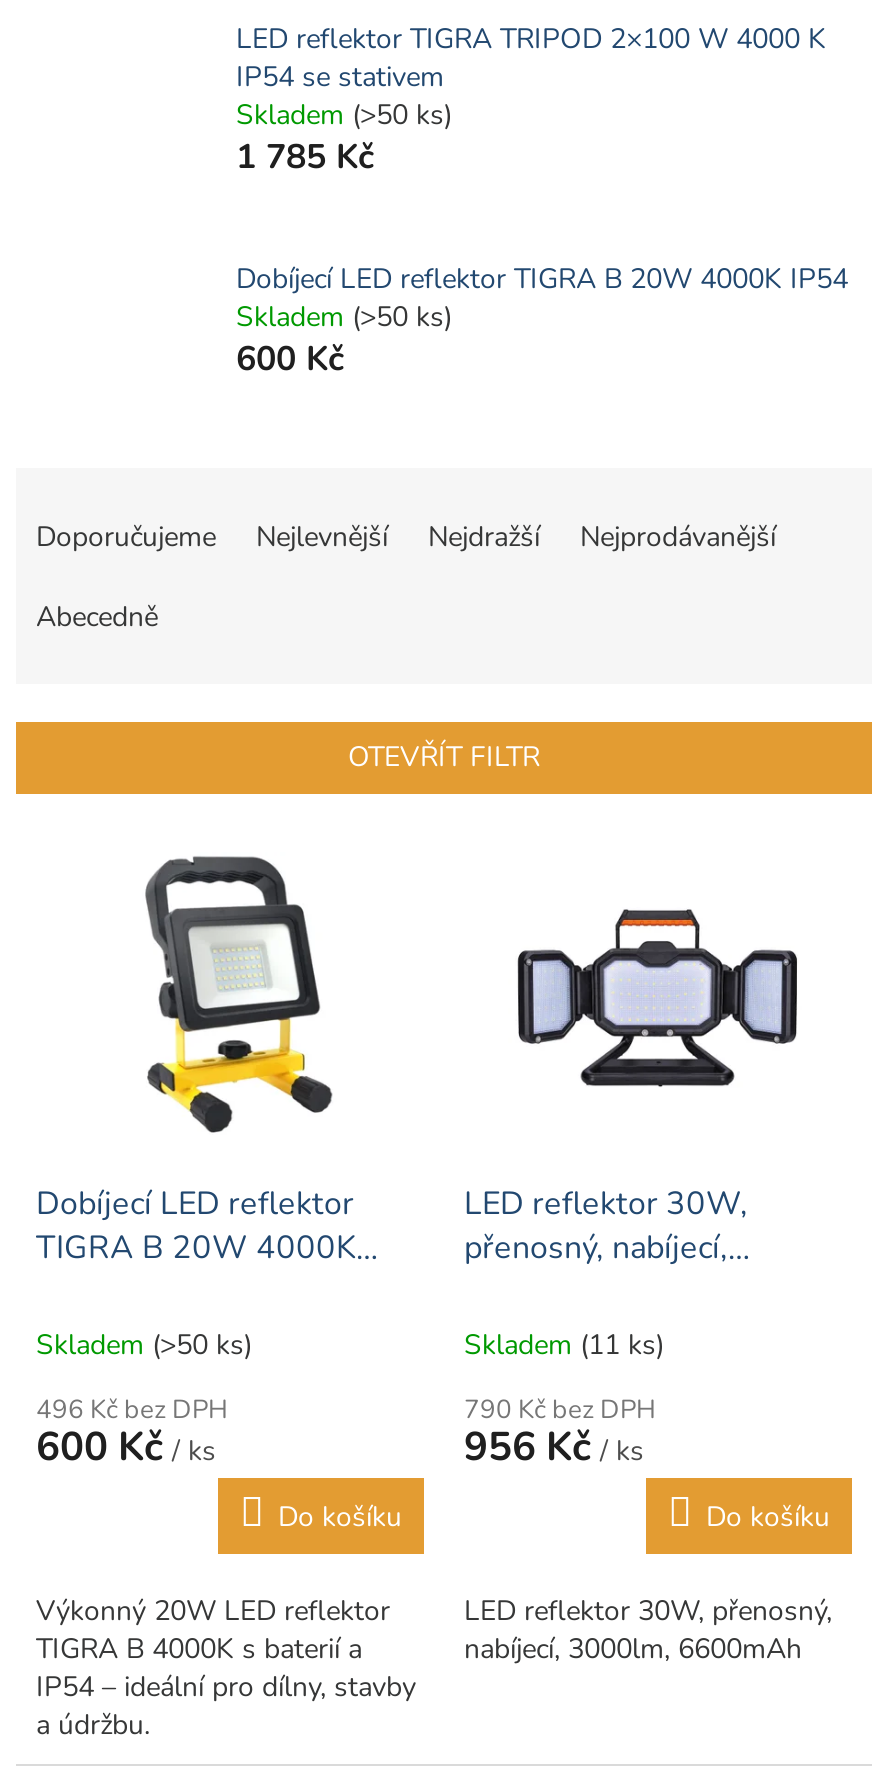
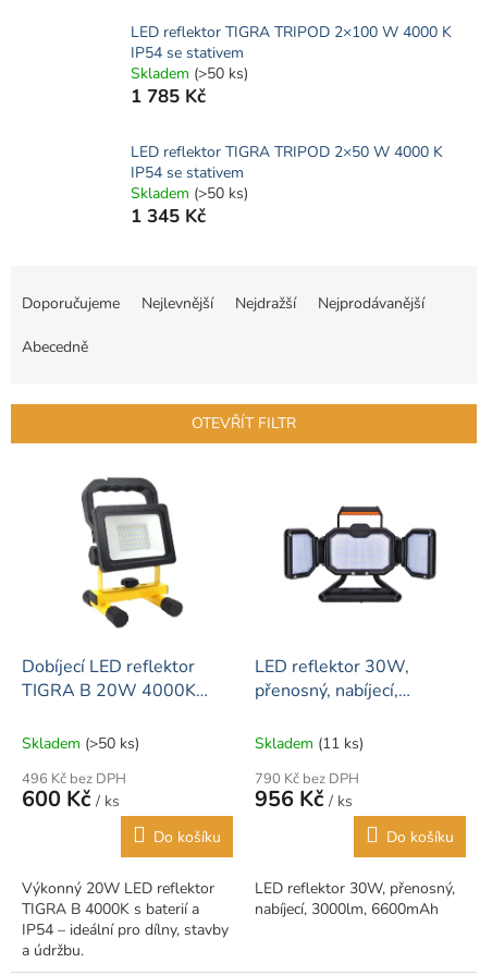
[236,260,848,298] Dobíjecí LED reflektor TIGRA B 20W 4000K IP54 -> [131,142,443,183] LED reflektor TIGRA TRIPOD 2×50 W 4000 K | IP54 se stativem
[236,336,344,382] 600 Kč -> [131,204,206,229] 1 345 Kč

